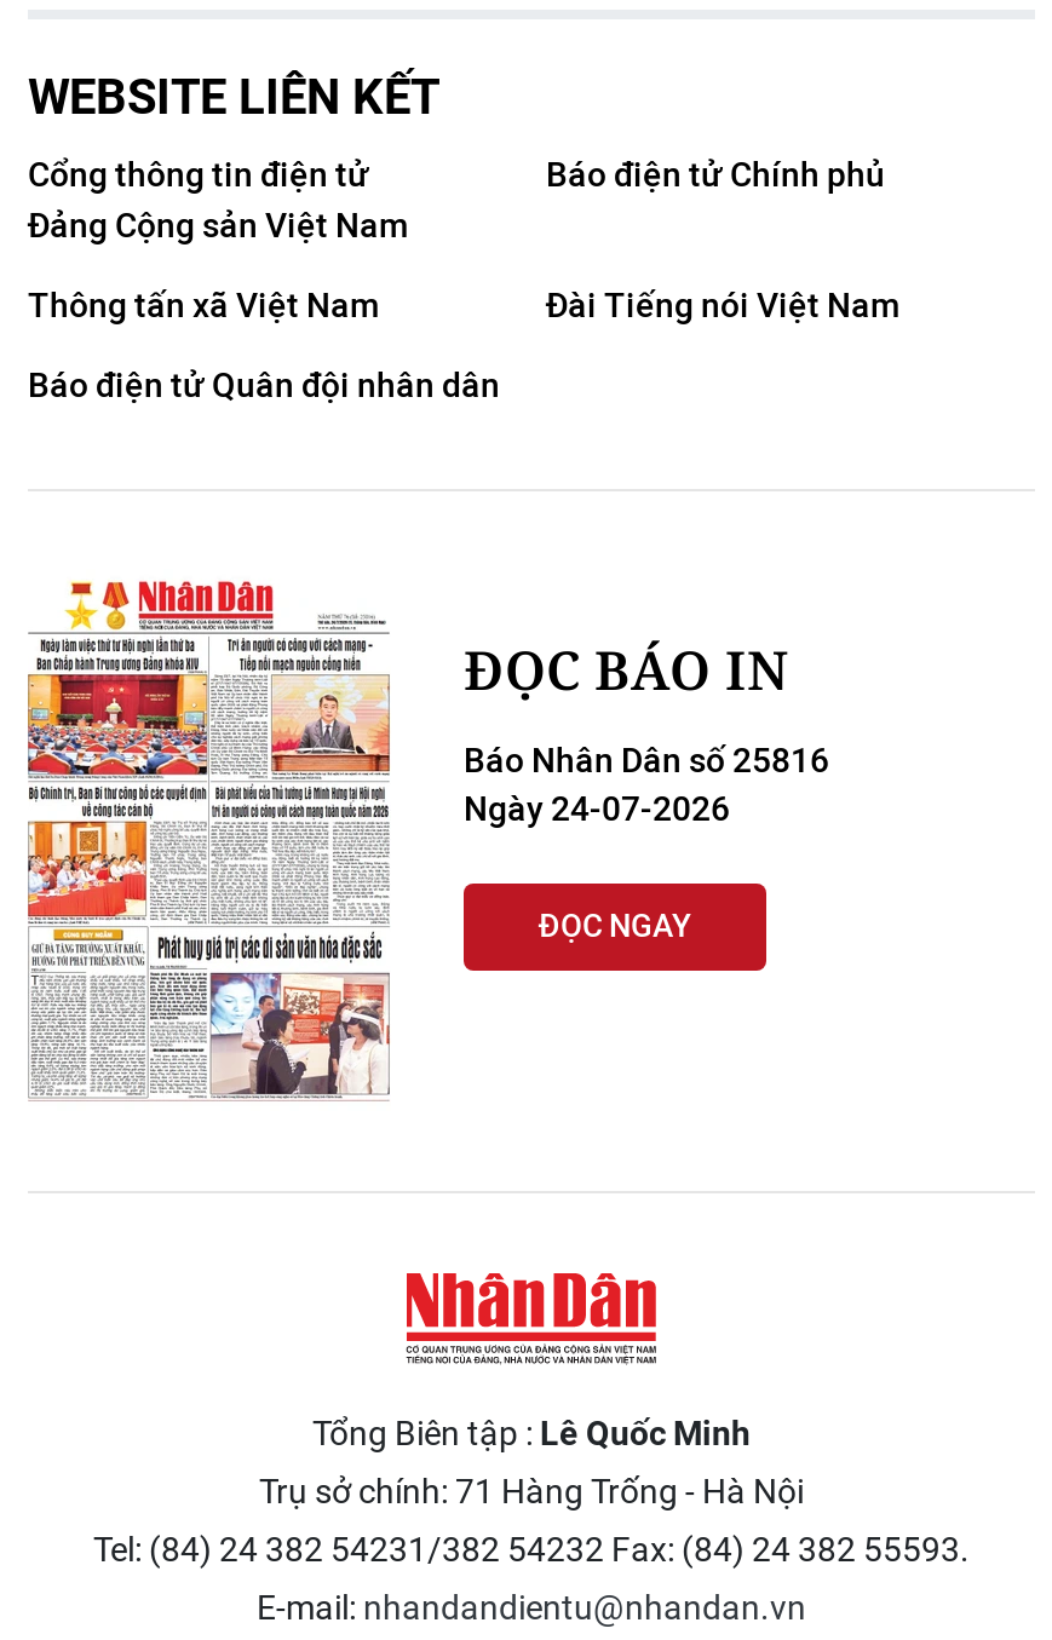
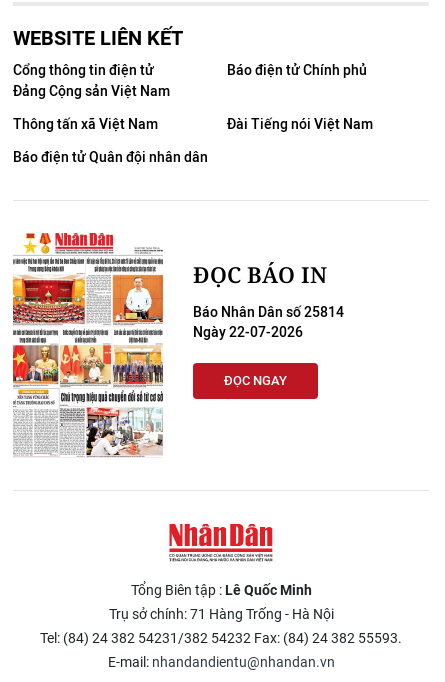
[25,569,829,1111] [image] | Báo Nhân Dân số 25816 -> [12,232,344,458] [image] | Báo Nhân Dân số 25814
[464,789,730,830] Ngày 24-07-2026 -> [193,324,303,341] Ngày 22-07-2026

